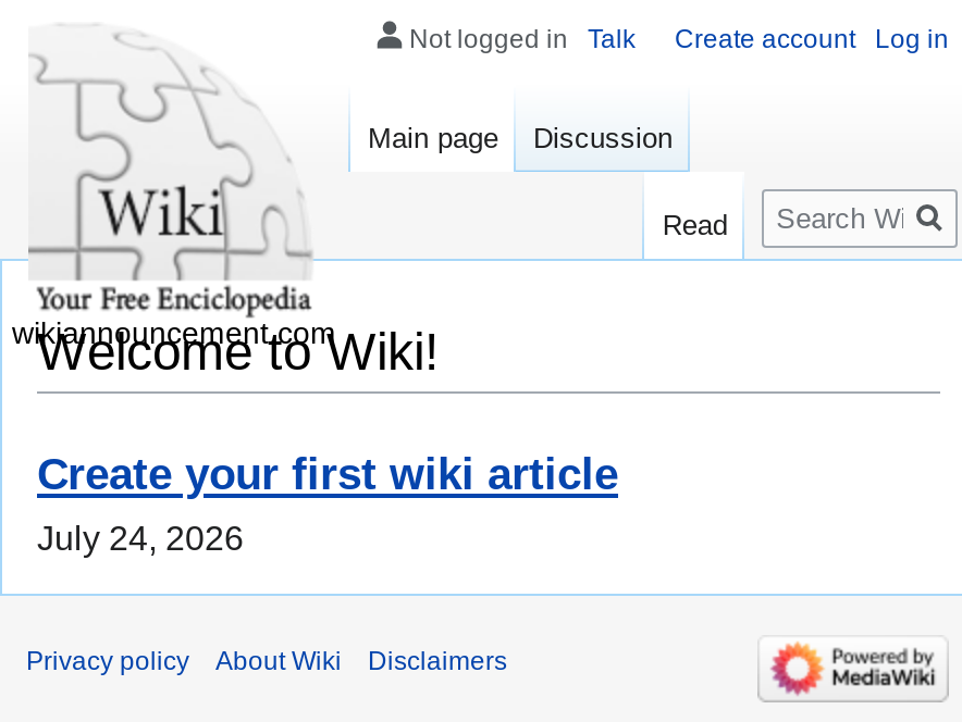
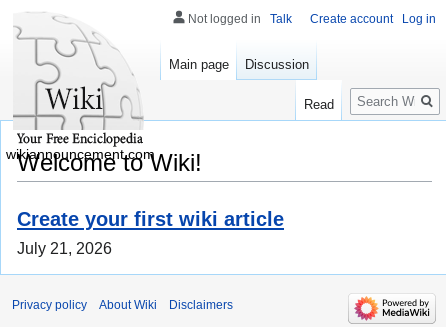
[37,520,244,557] July 24, 2026 -> [17,240,112,257] July 21, 2026

